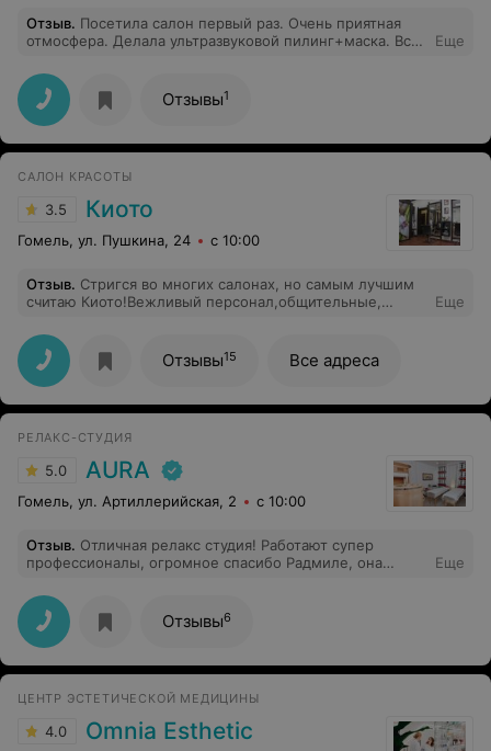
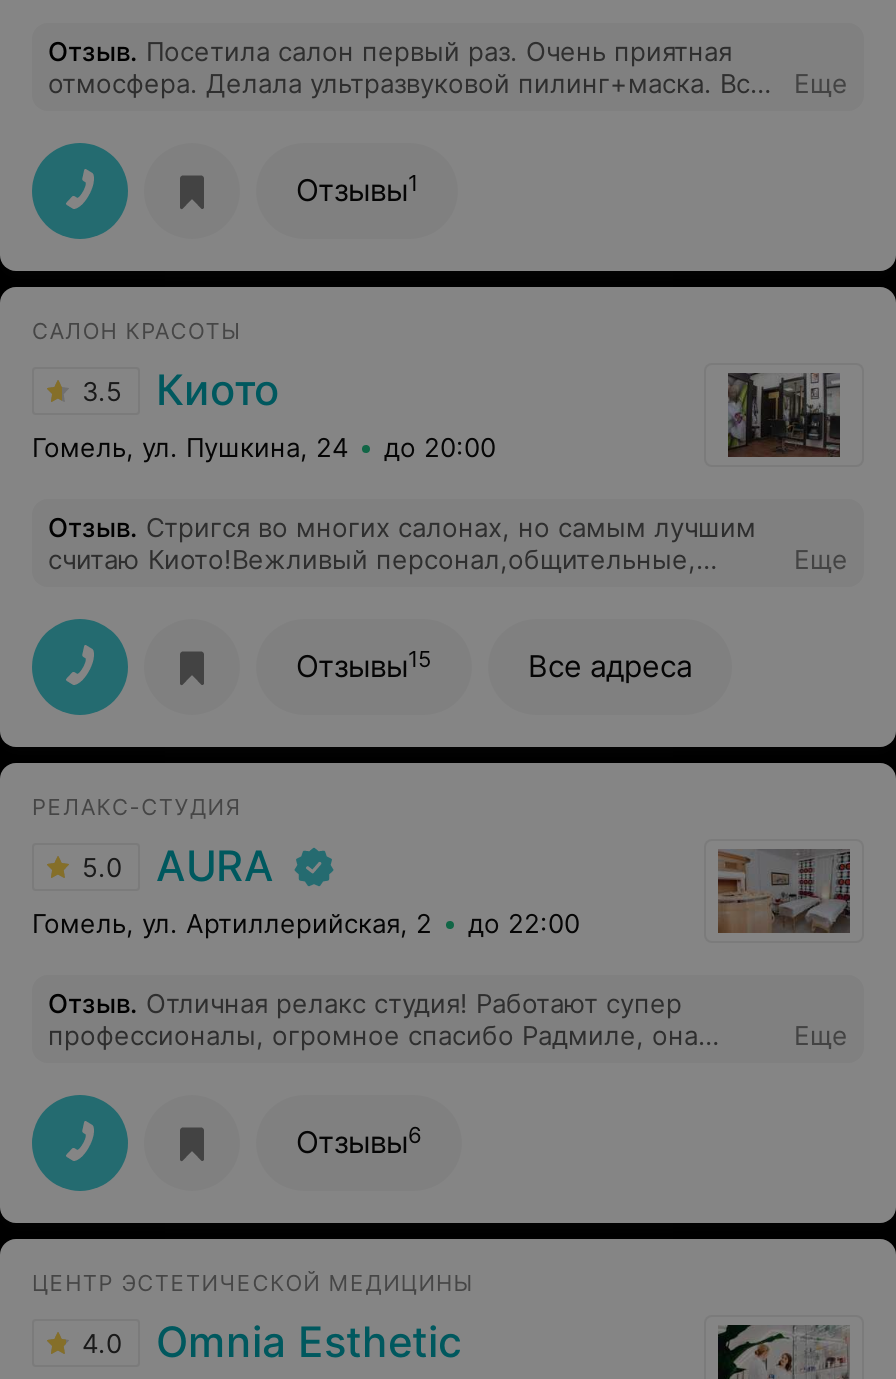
[18,231,260,249] Гомель, ул. Пушкина, 24 с 10:00 -> [32,431,496,463] Гомель, ул. Пушкина, 24 до 20:00
[18,492,306,510] Гомель, ул. Артиллерийская, 2 с 10:00 -> [32,907,580,939] Гомель, ул. Артиллерийская, 2 до 22:00

